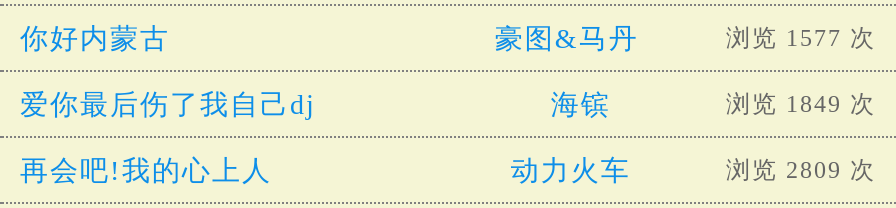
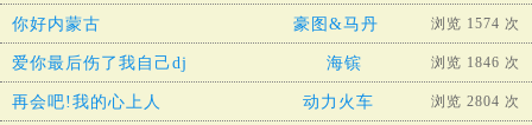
[726,24,876,52] 浏览 1577 次 -> [431,15,520,32] 浏览 1574 次
[726,90,876,118] 浏览 1849 次 -> [431,54,520,71] 浏览 1846 次
[726,156,876,184] 浏览 2809 次 -> [431,93,520,110] 浏览 2804 次

